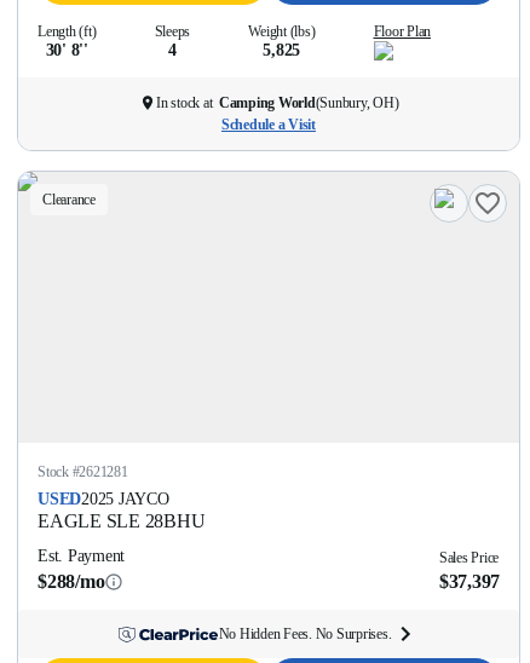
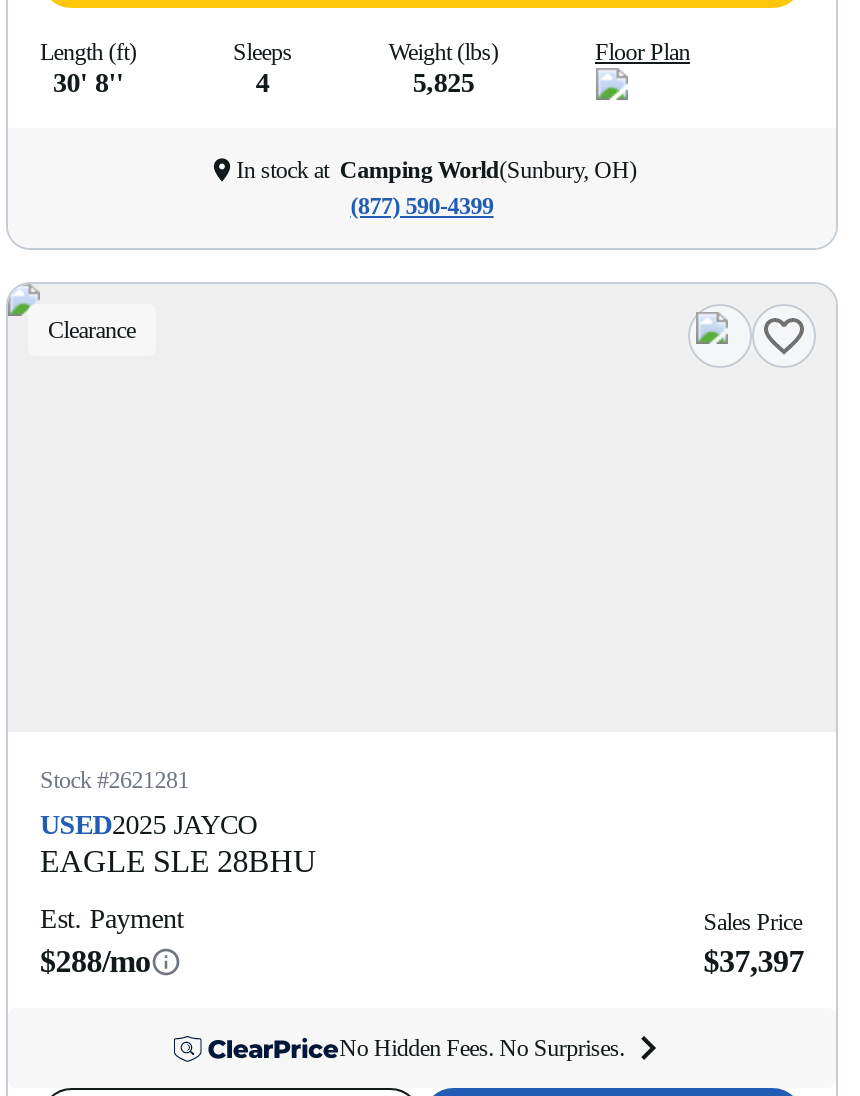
[221,116,316,133] Schedule a Visit -> [350,192,493,220] (877) 590-4399

